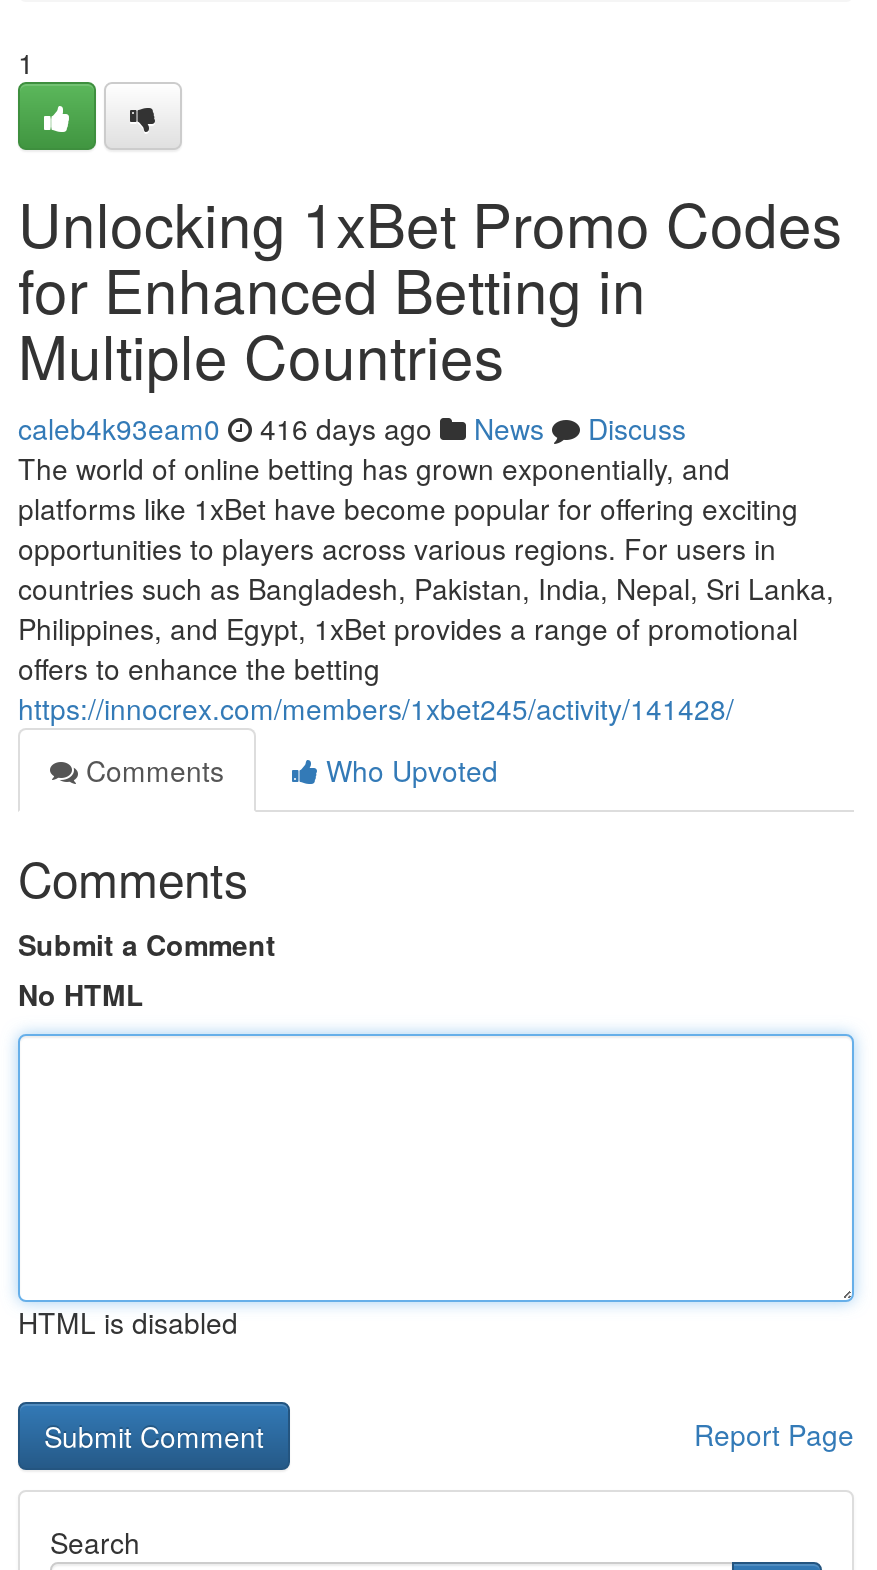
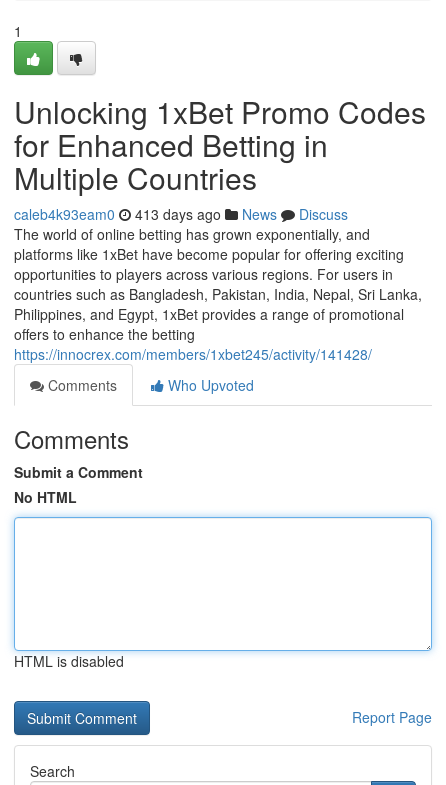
[18,408,686,448] caleb4k93eam0 416 days ago News Discuss -> [14,204,348,224] caleb4k93eam0 413 days ago News Discuss

